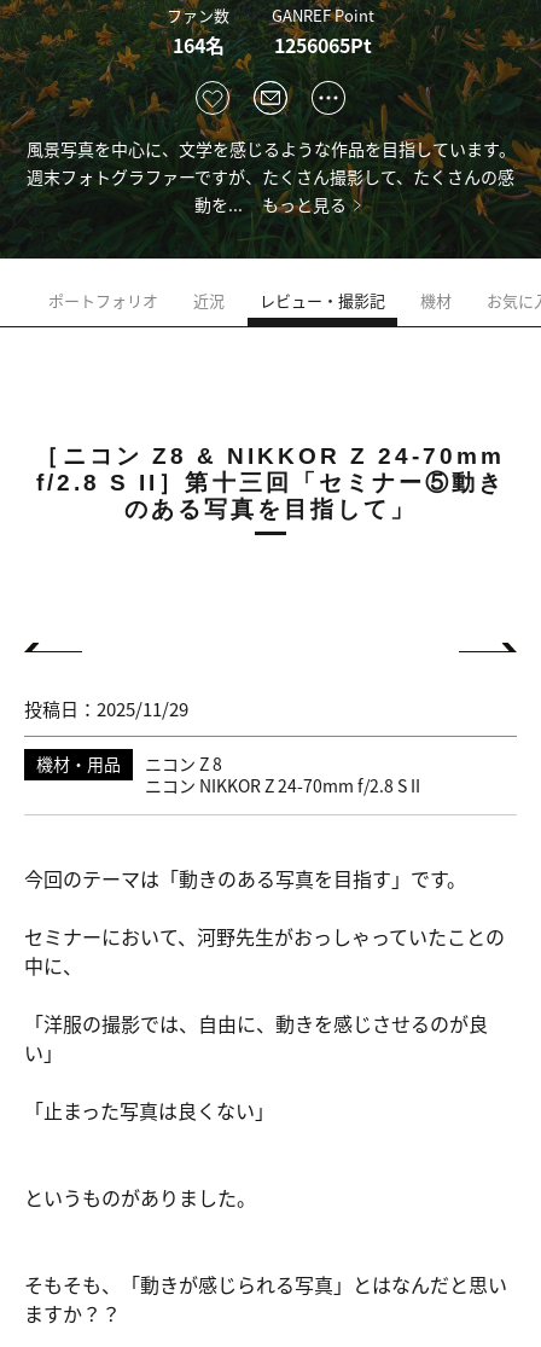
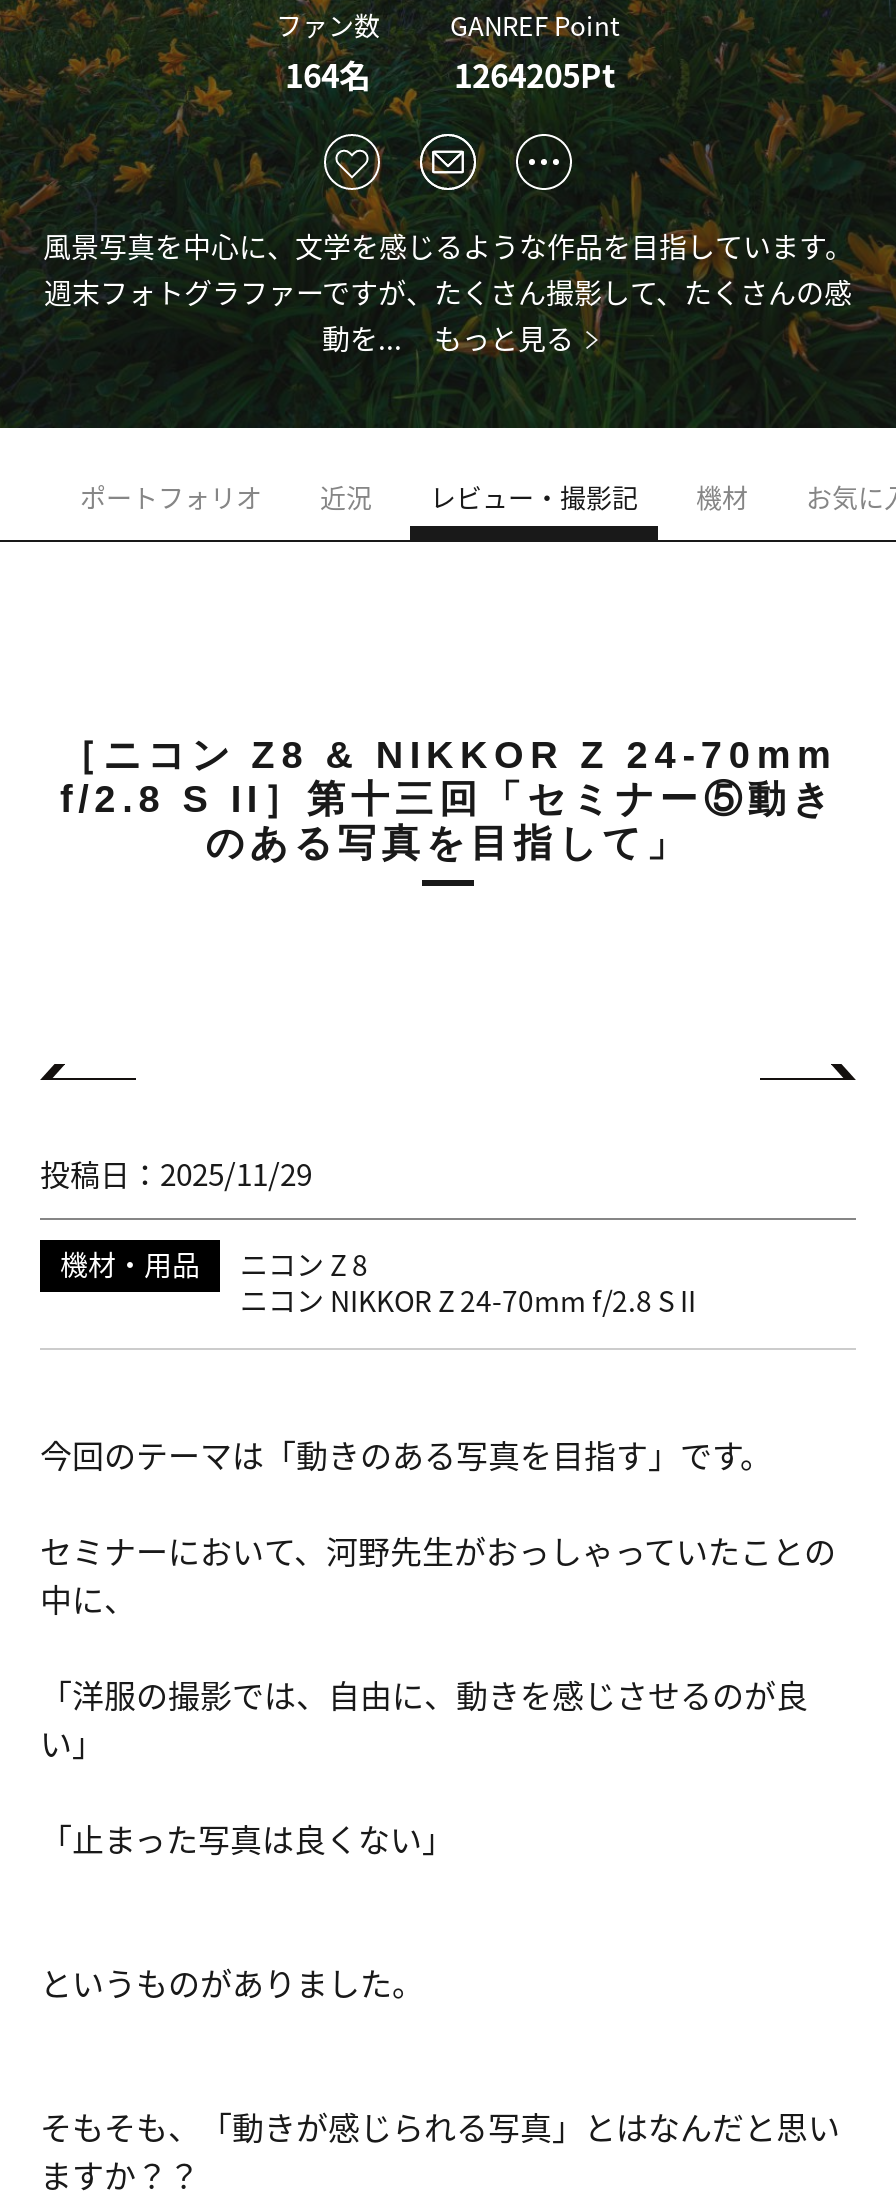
[172,30,372,59] 164名 1256065Pt -> [285,50,616,98] 164名 1264205Pt

